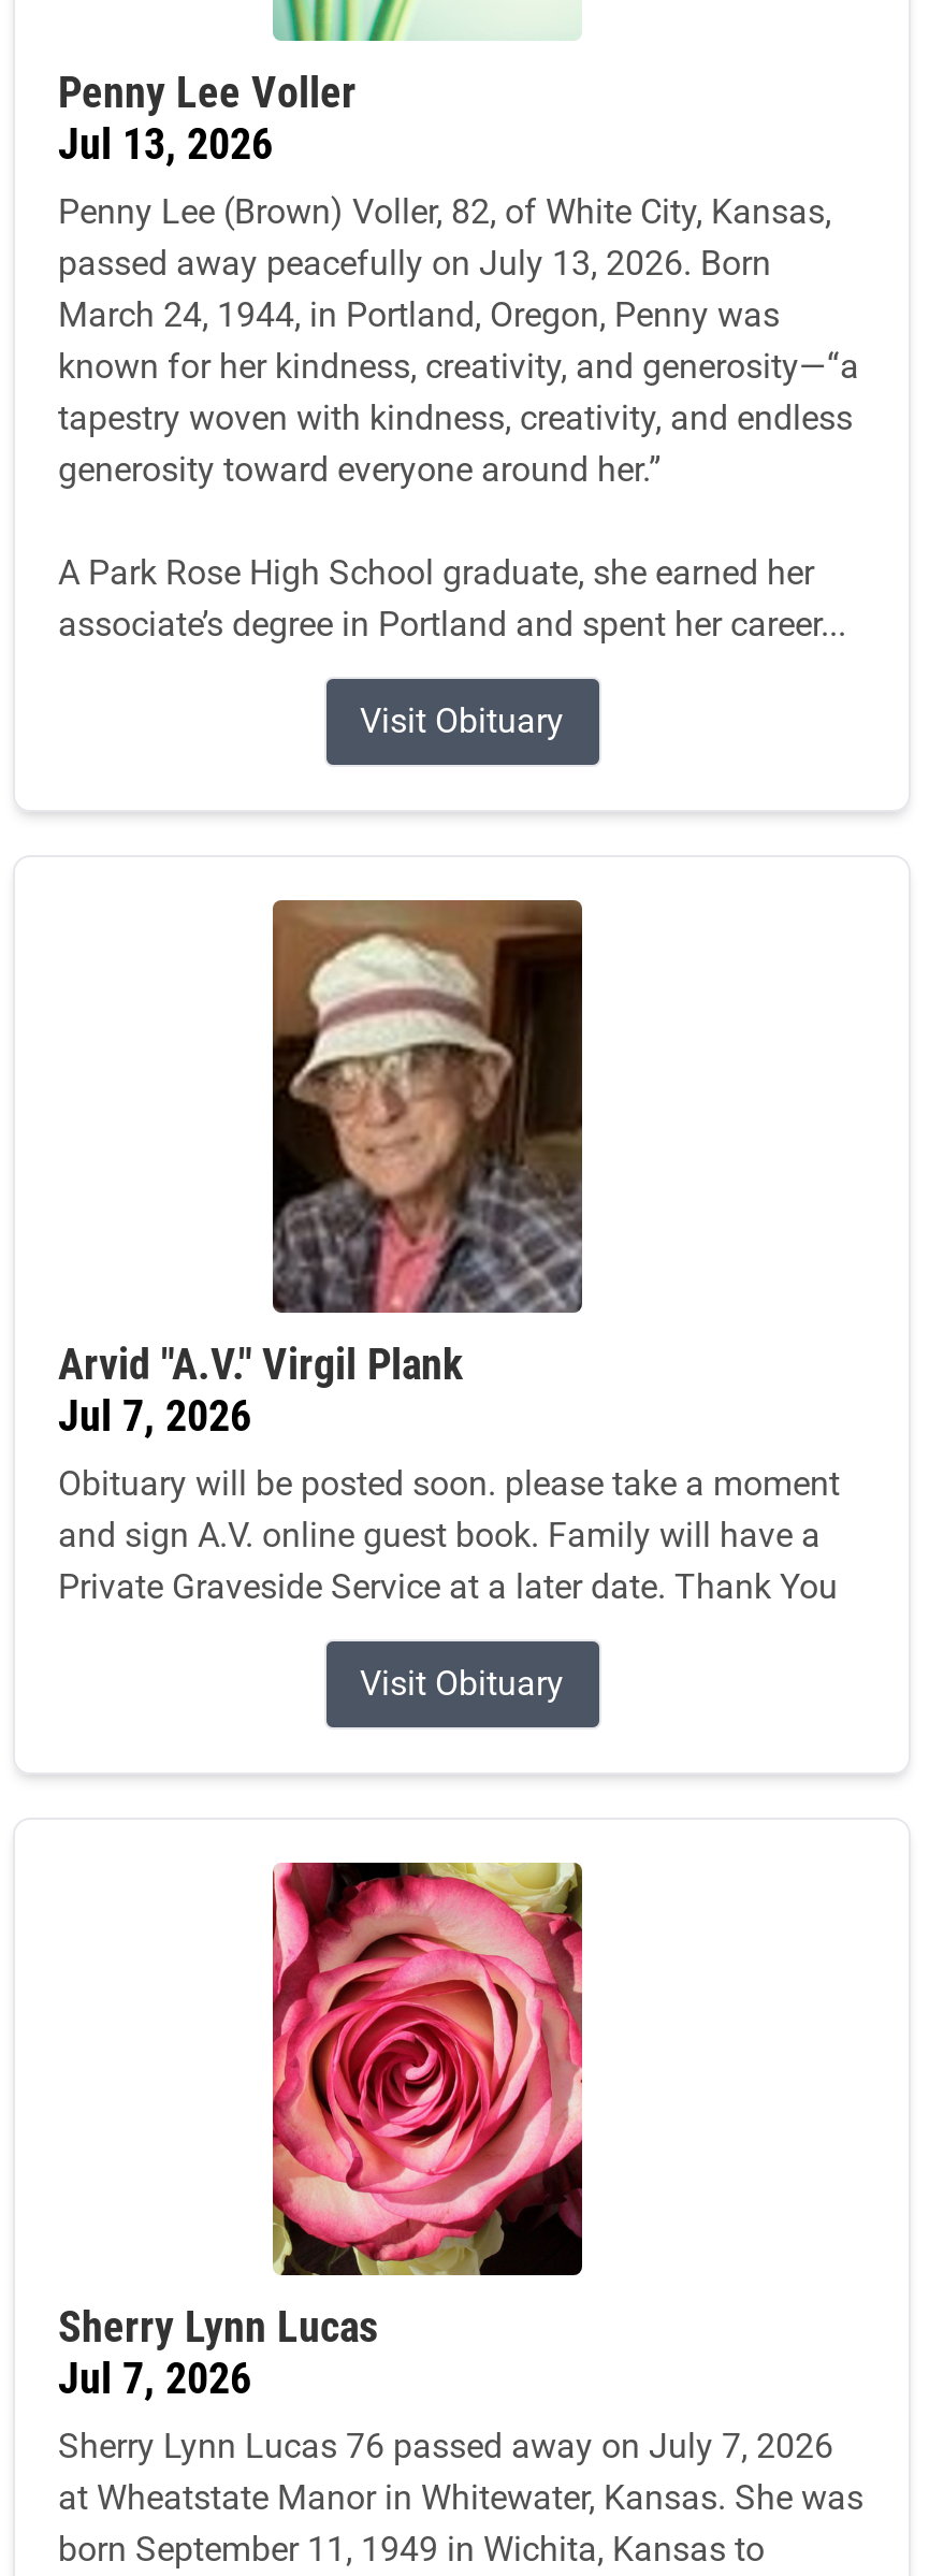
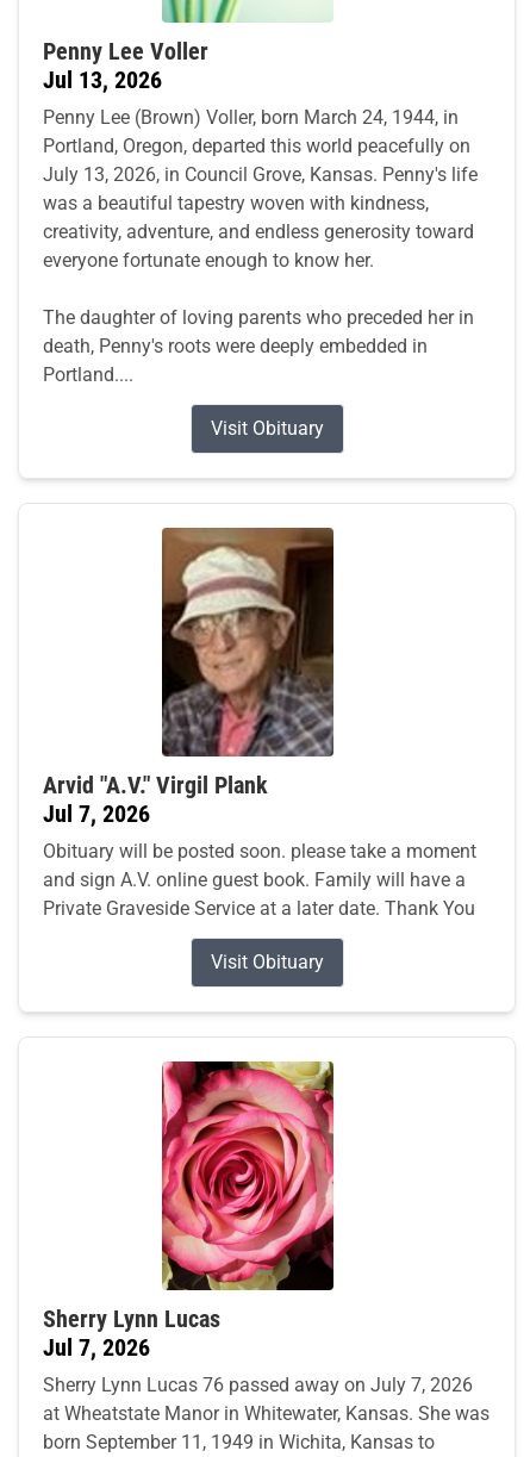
[58,191,859,490] Penny Lee (Brown) Voller, 82, of White City, Kansas, | passed away peacefully on July 13, 2026. Born | March 24, 1944, in Portland, Oregon, Penny was | known for her kindness, creativity, and generosity—“a | tapestry woven with kindness, creativity, and endless | generosity toward everyone around her.” -> [43,106,478,272] Penny Lee (Brown) Voller, born March 24, 1944, in | Portland, Oregon, departed this world peacefully on | July 13, 2026, in Council Grove, Kansas. Penny's life | was a beautiful tapestry woven with kindness, | creativity, adventure, and endless generosity toward | everyone fortunate enough to know her.
[58,552,846,645] A Park Rose High School graduate, she earned her | associate’s degree in Portland and spent her career... -> [43,306,474,386] The daughter of loving parents who preceded her in | death, Penny's roots were deeply embedded in | Portland....

